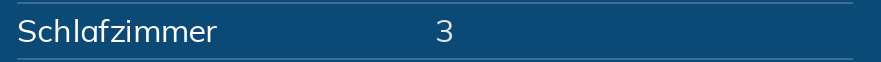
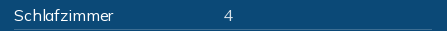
[435,10,455,50] 3 -> [223,5,233,25] 4

